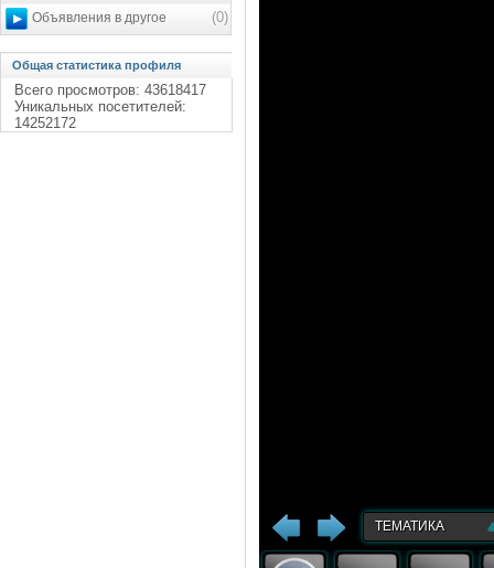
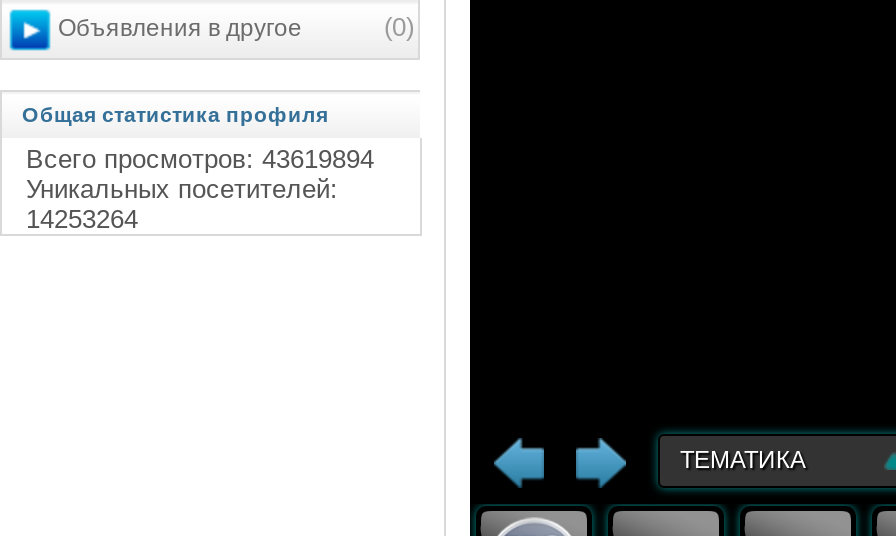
[14,82,206,99] Всего просмотров: 43618417 -> [26,145,374,175] Всего просмотров: 43619894
[14,115,76,132] 14252172 -> [26,205,138,235] 14253264

